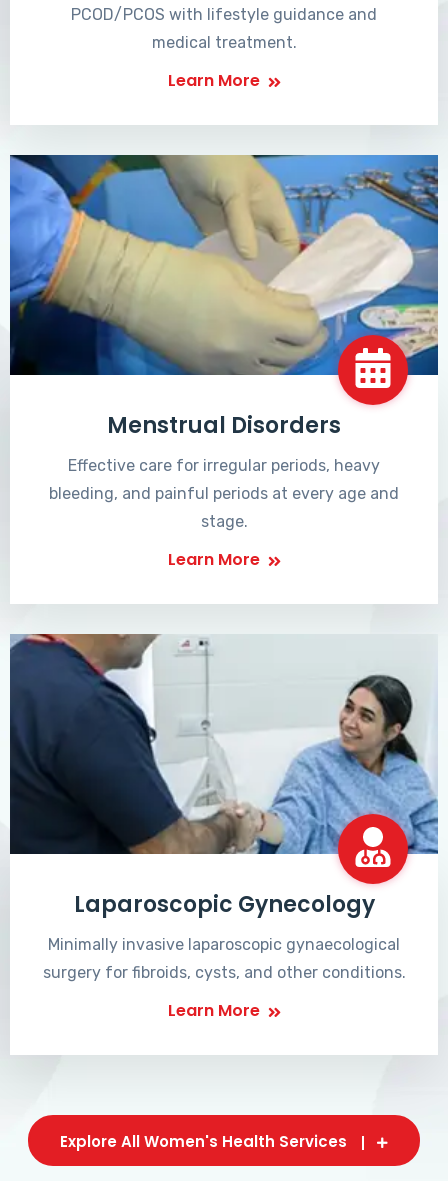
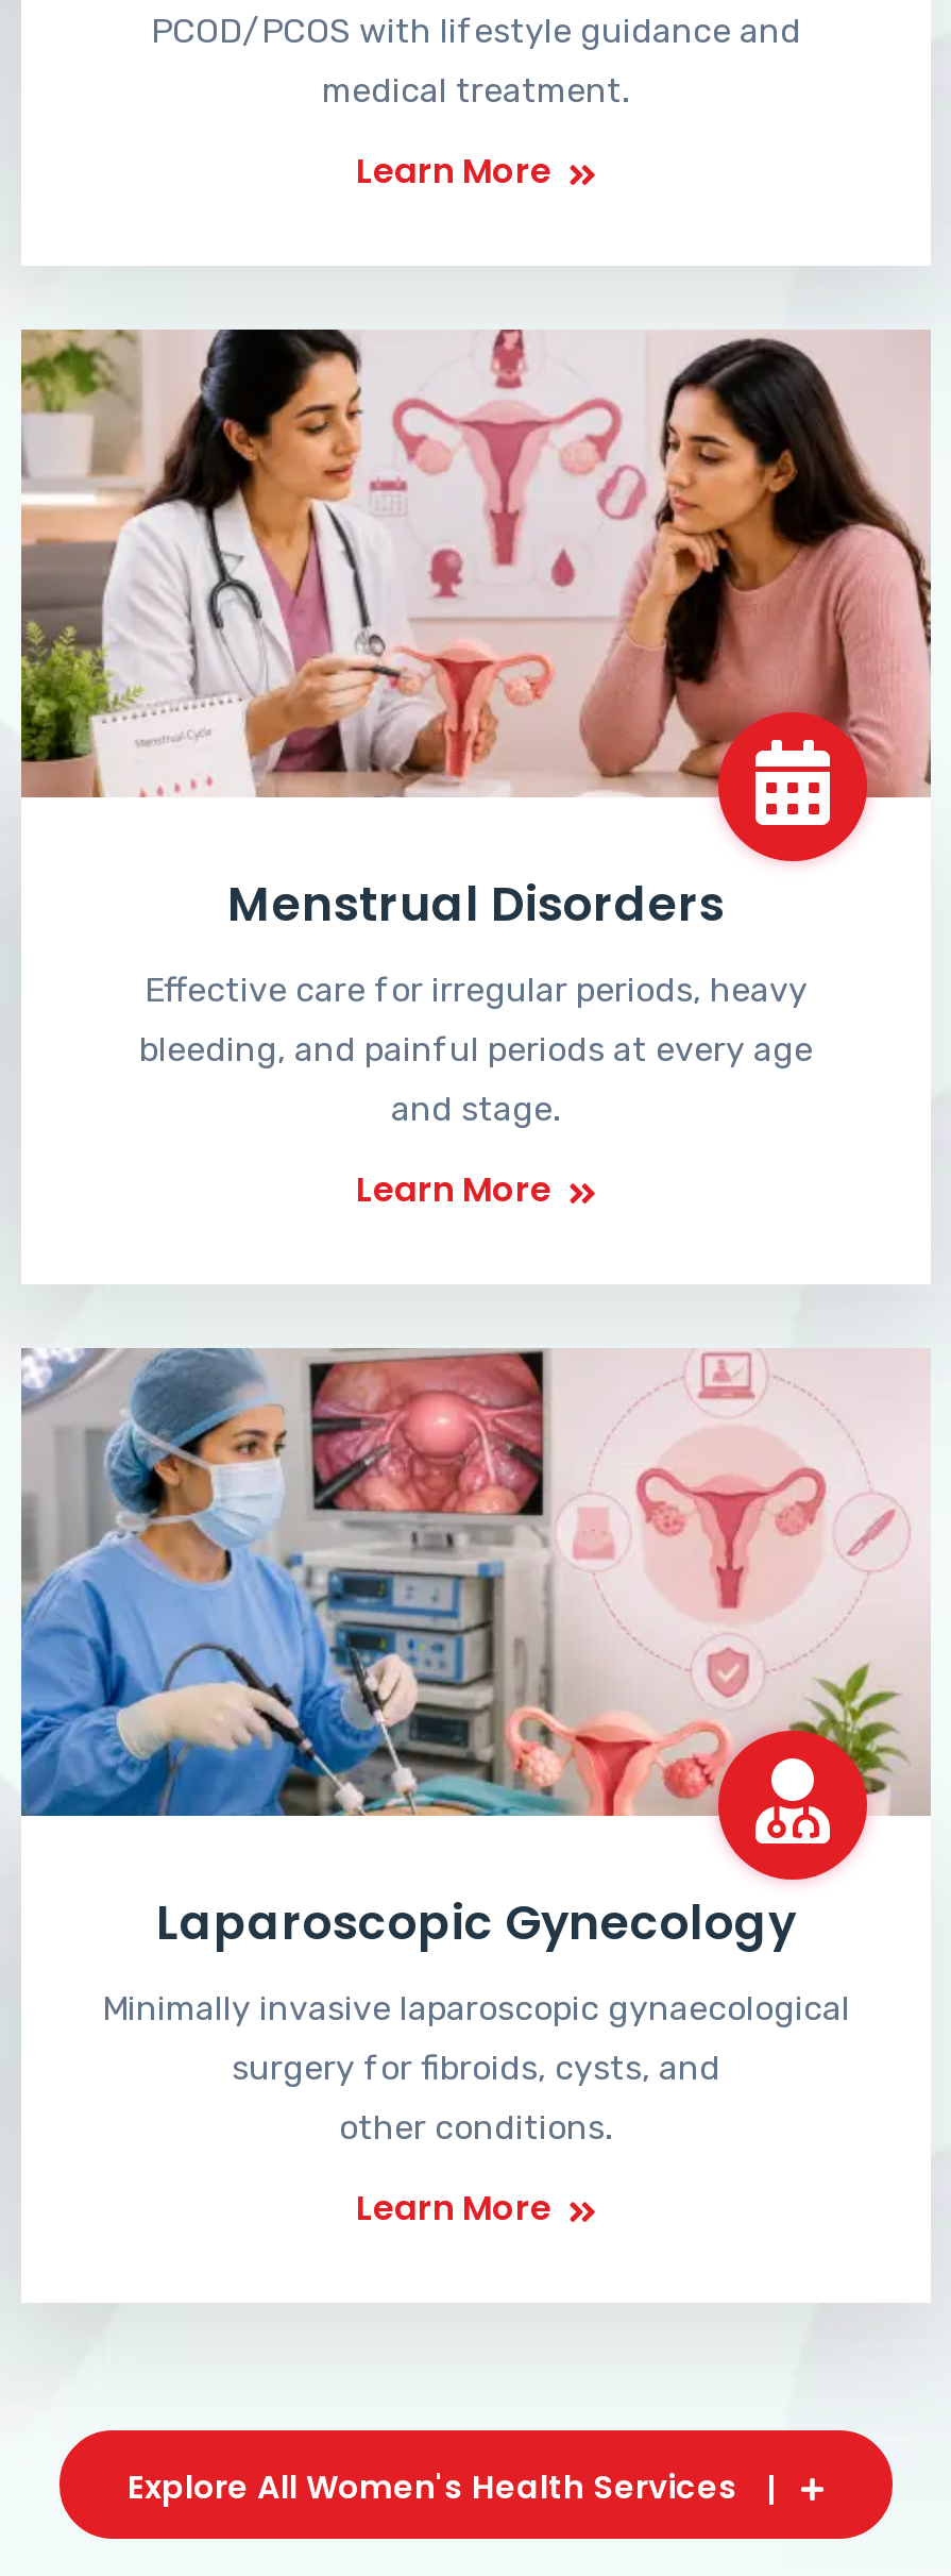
[9,154,439,376] [image] -> [19,327,933,799] [image]
[9,633,439,855] [image] -> [19,1348,931,1818] [image]

